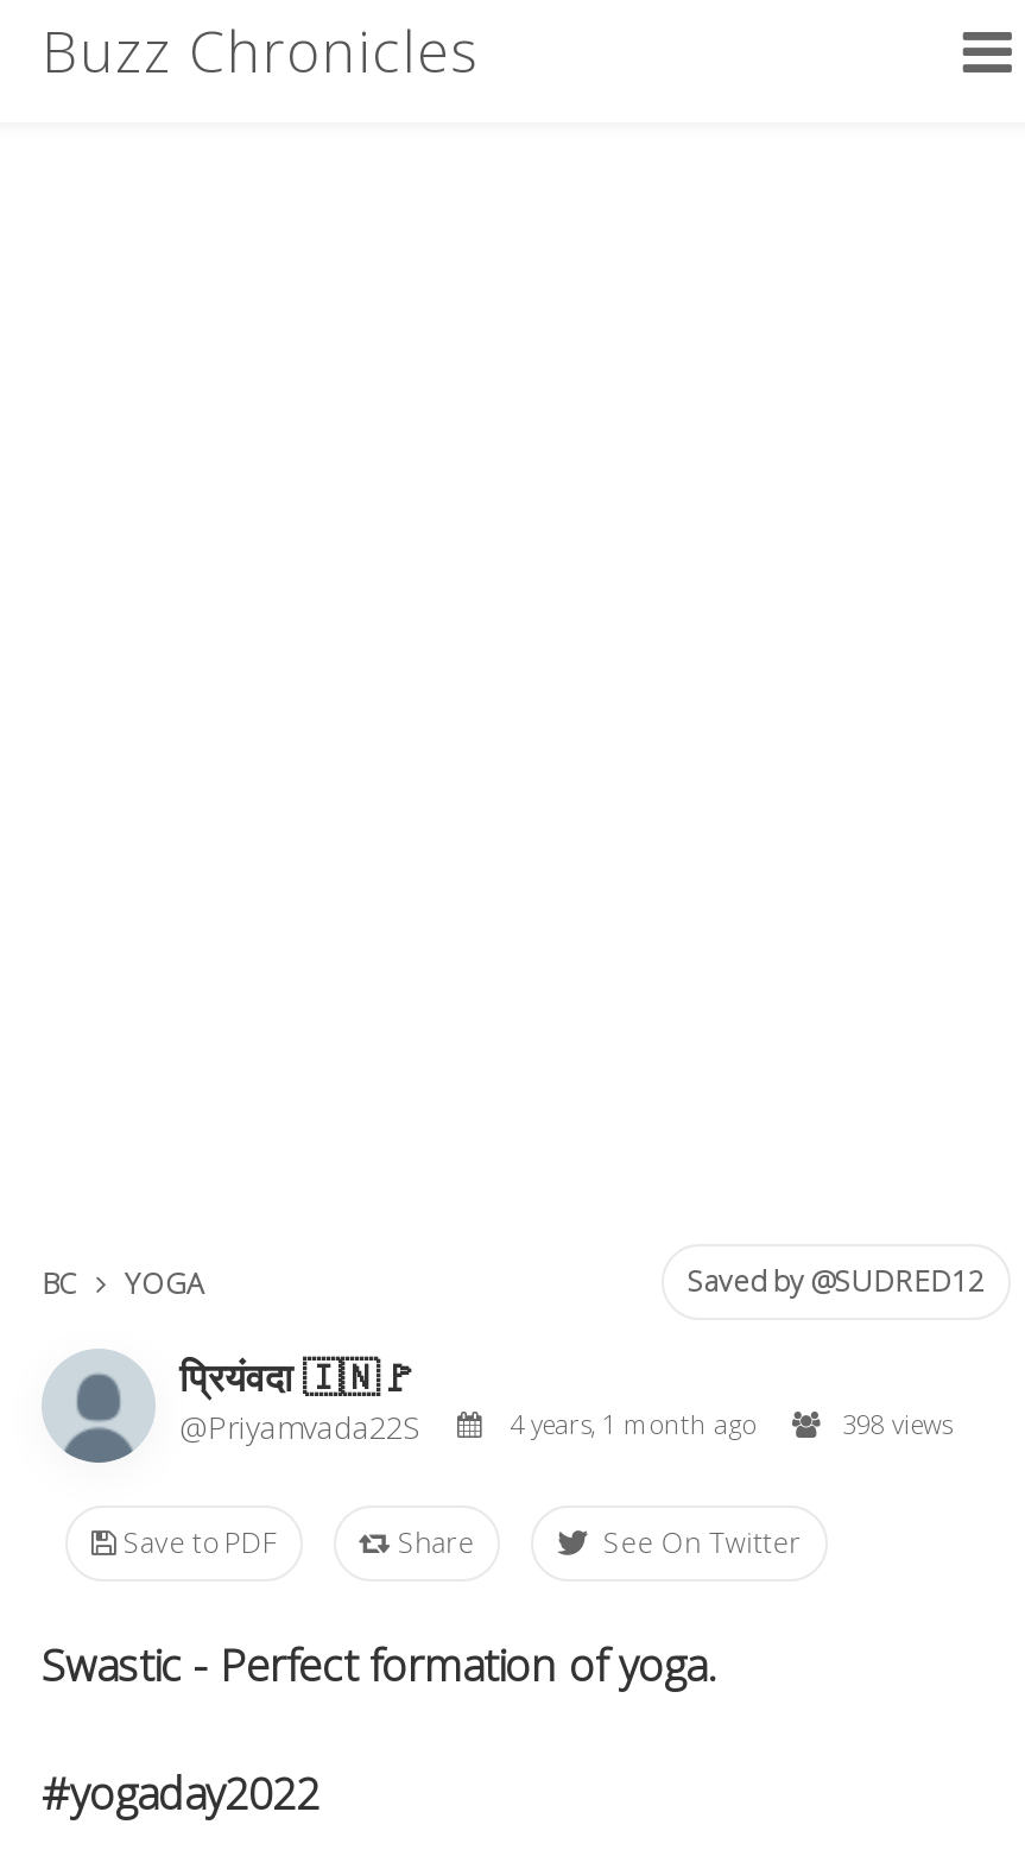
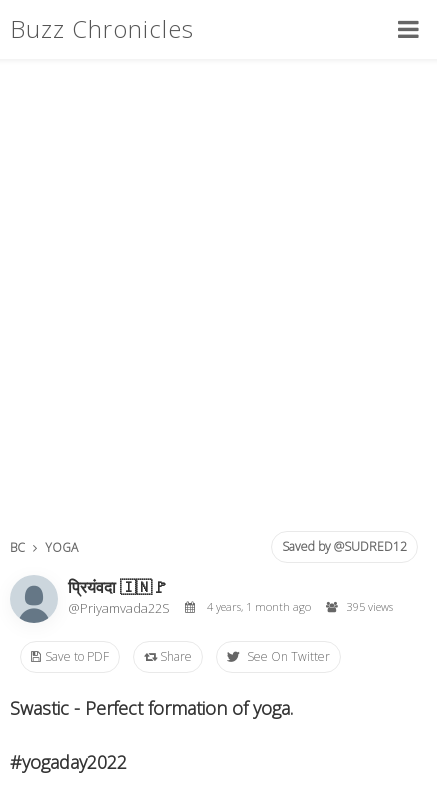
[842,1406,951,1441] 398 views -> [347,599,393,614] 395 views

